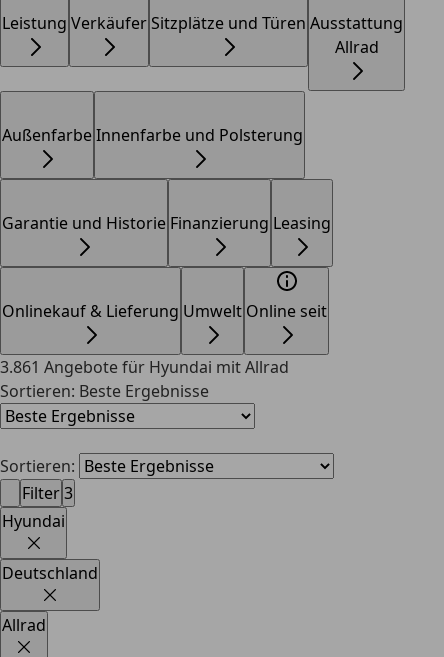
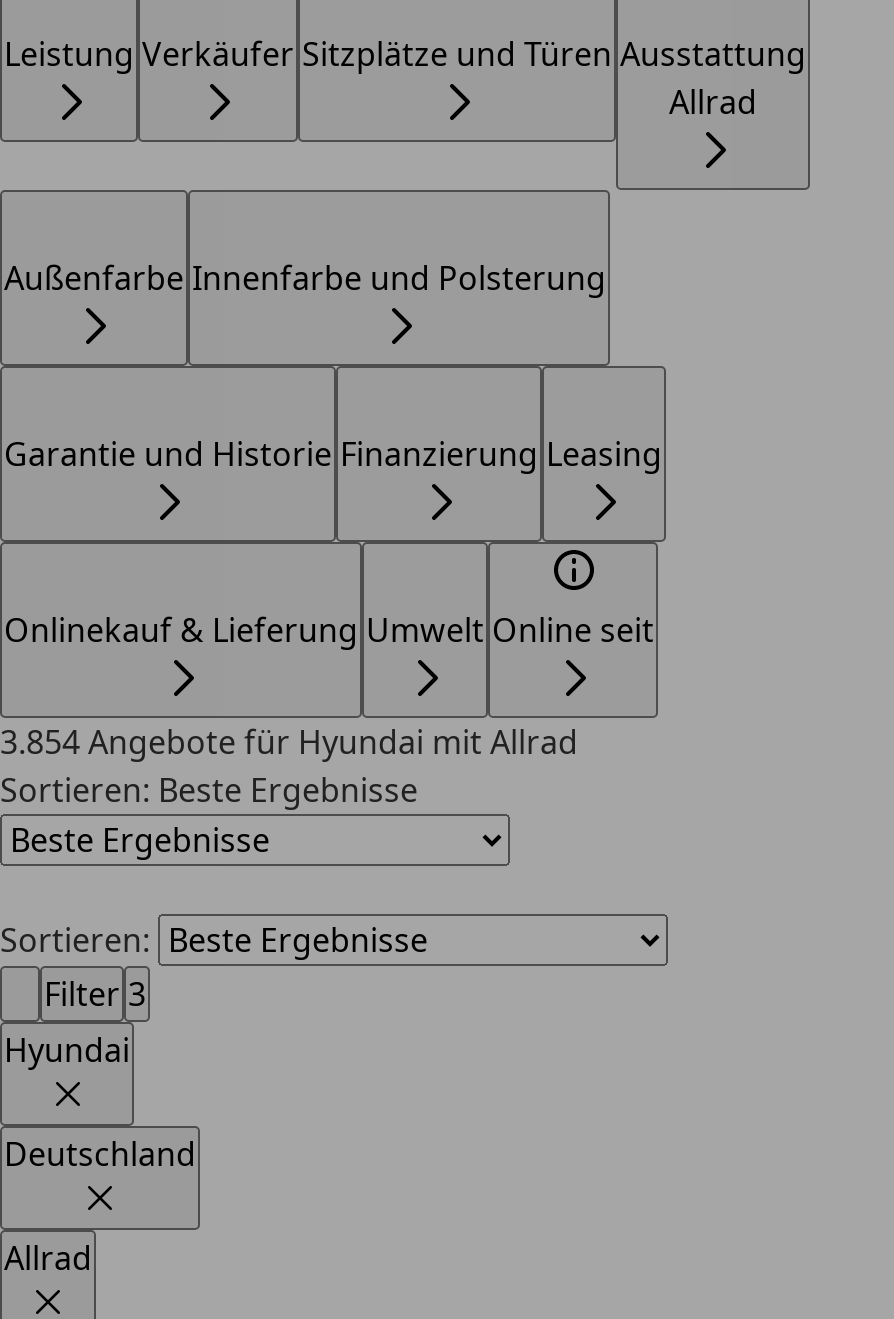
[0,356,289,378] 3.861 Angebote für Hyundai mit Allrad -> [0,720,578,764] 3.854 Angebote für Hyundai mit Allrad

